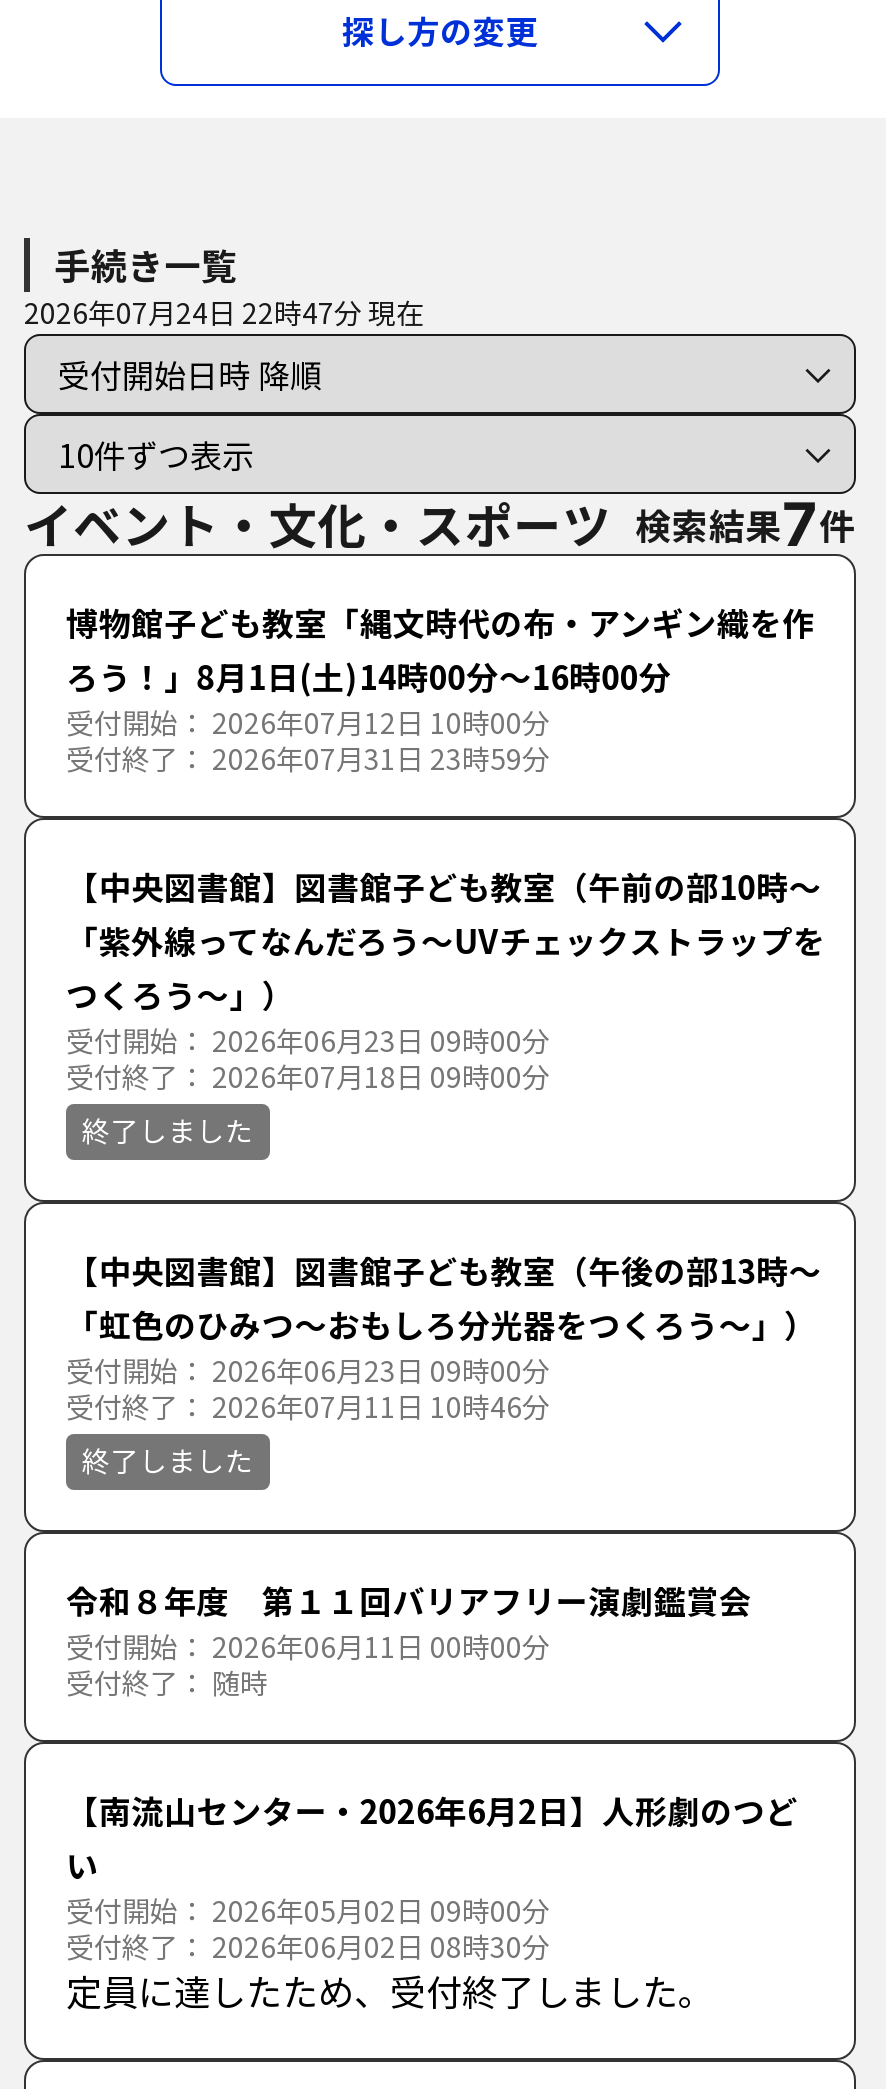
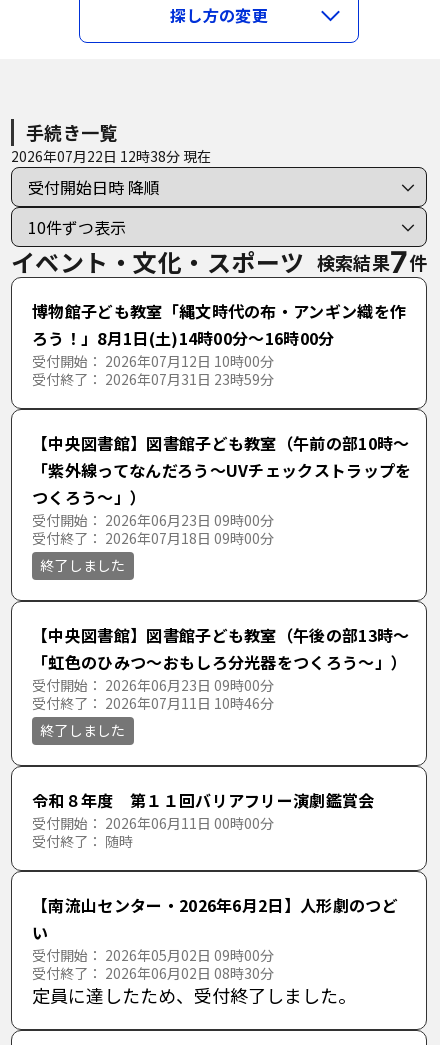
[24,292,424,332] 2026年07月24日 22時47分 現在 -> [11,146,211,166] 2026年07月22日 12時38分 現在

